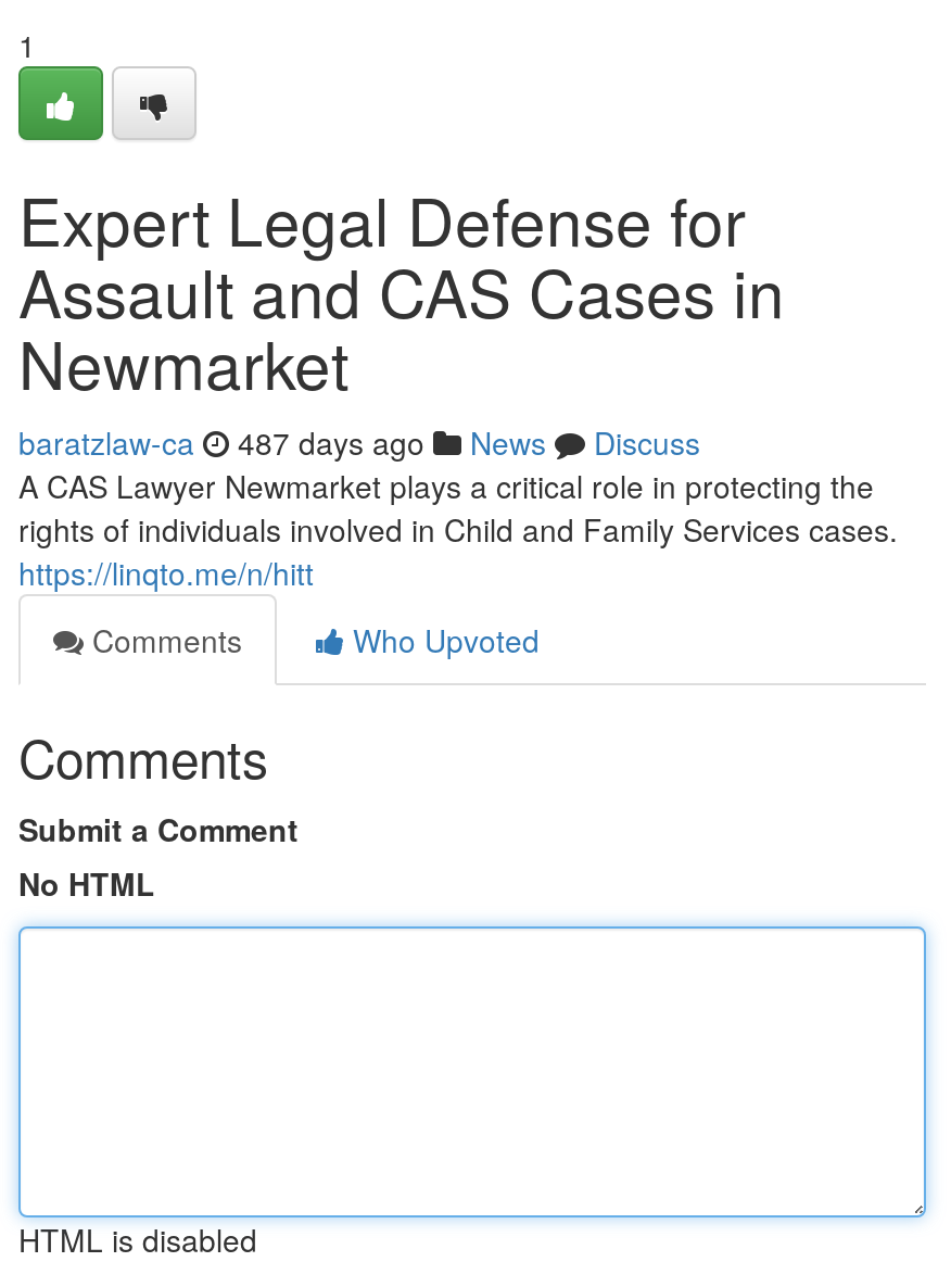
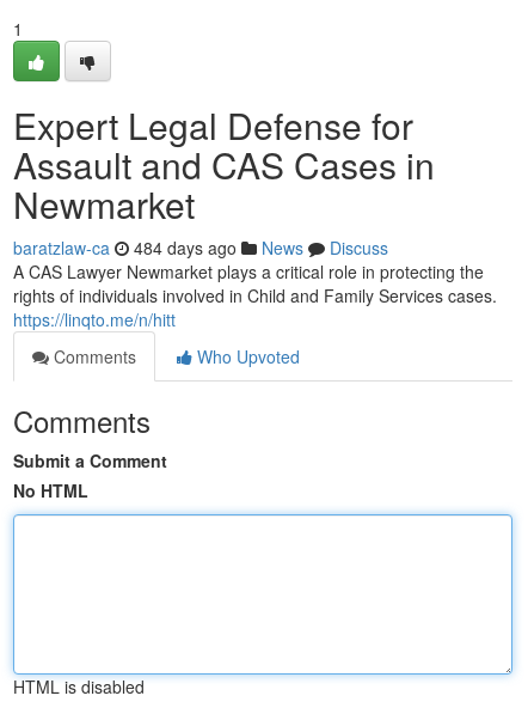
[18,420,700,464] baratzlaw-ca 487 days ago News Discuss -> [13,236,388,260] baratzlaw-ca 484 days ago News Discuss

